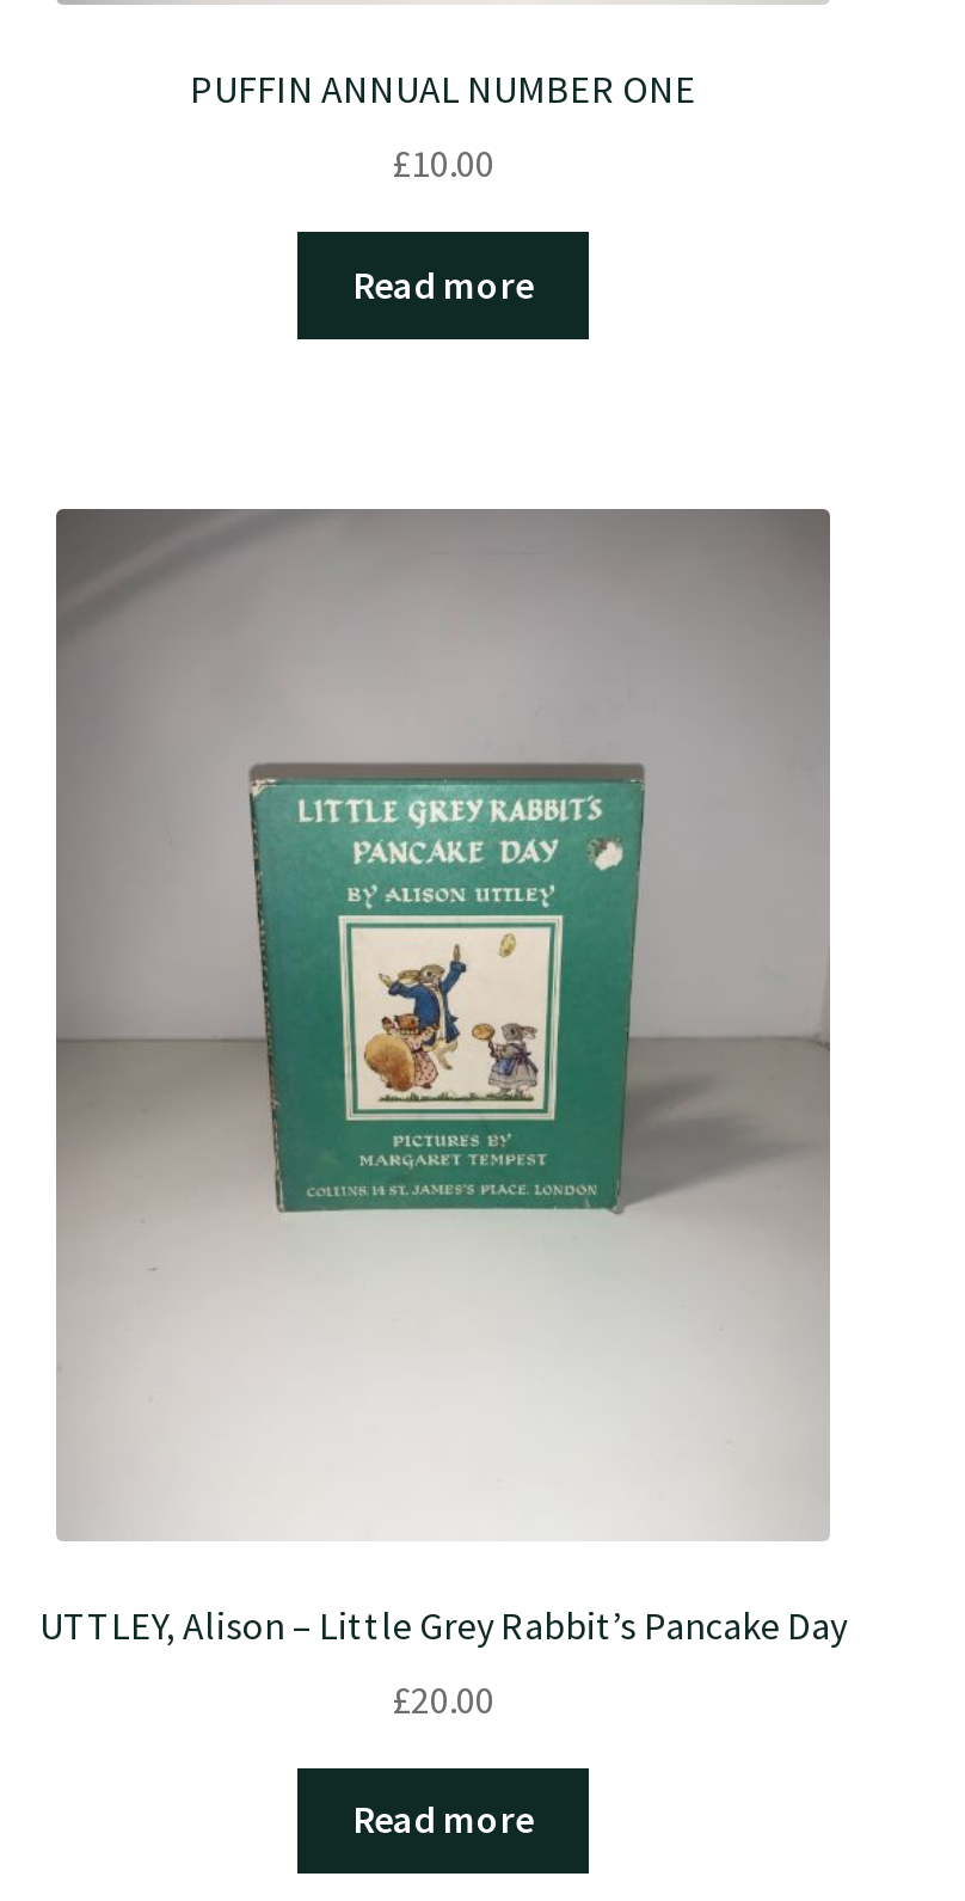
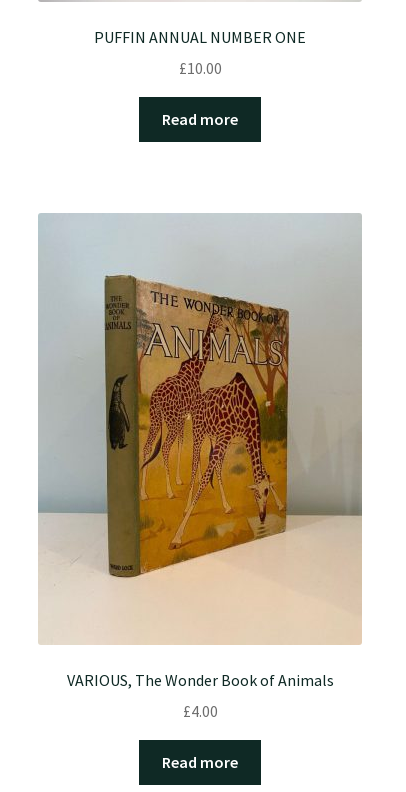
[39,509,847,1649] [image] | UTTLEY, Alison – Little Grey Rabbit’s Pancake Day -> [39,214,361,690] [image] | VARIOUS, The Wonder Book of Animals
[392,1674,494,1722] £20.00 -> [182,701,217,721] £4.00

